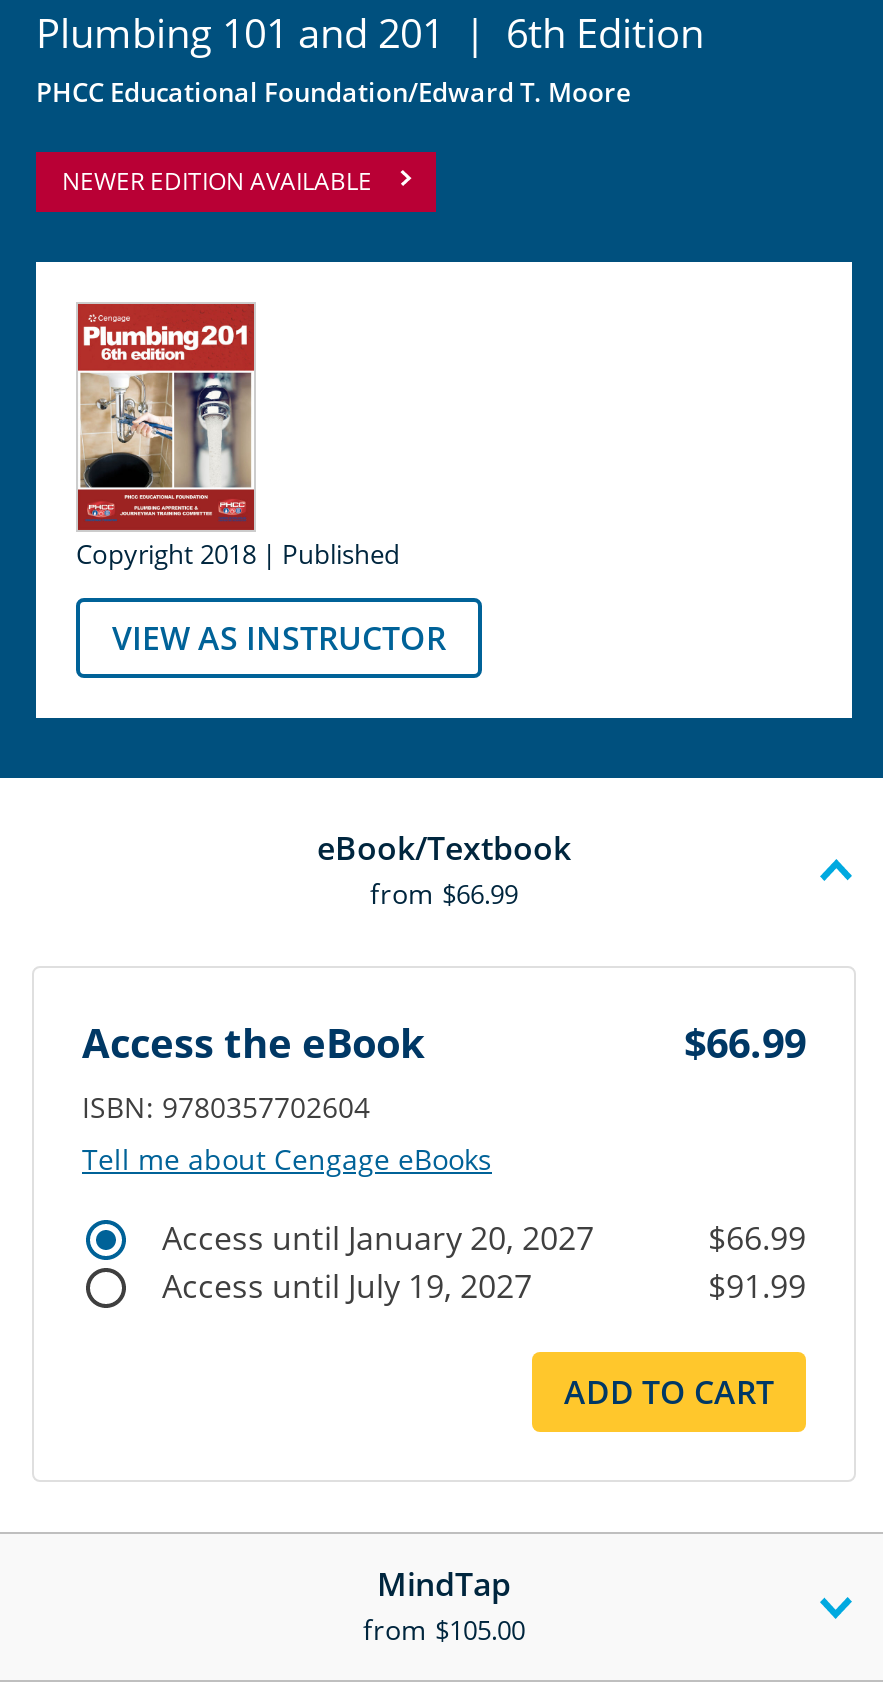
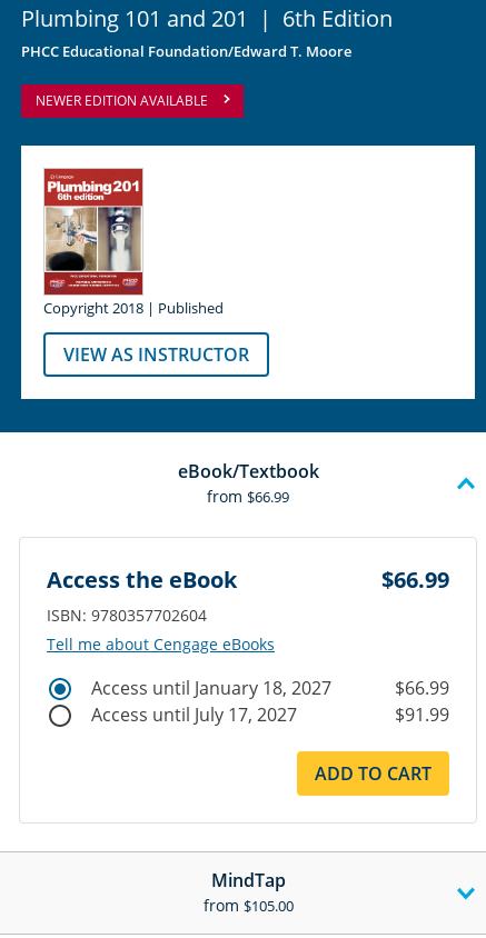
[162,1215,594,1259] Access until January 20, 2027 -> [91,675,331,700] Access until January 18, 2027
[162,1263,532,1307] Access until July 19, 2027 -> [91,702,297,727] Access until July 17, 2027

